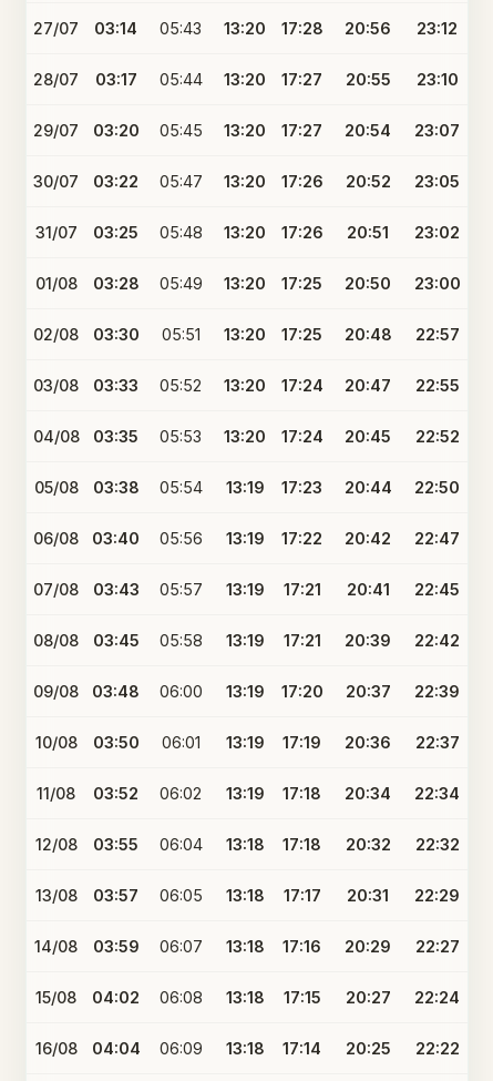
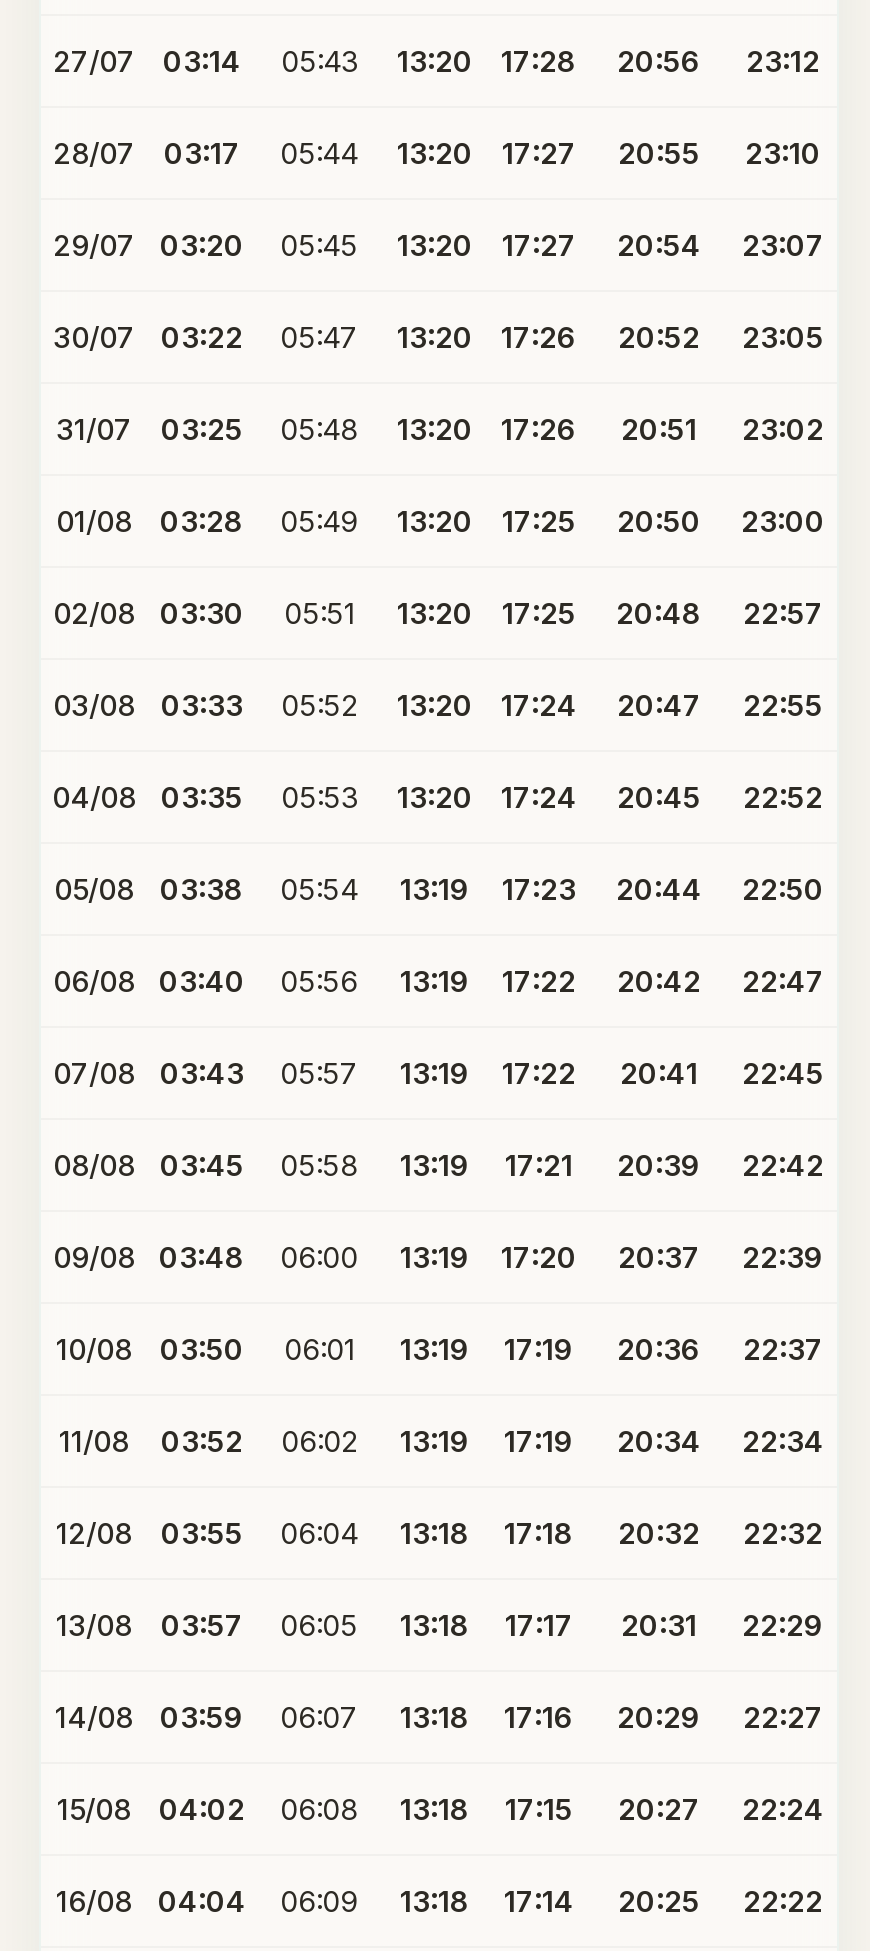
[33,580,460,599] 07/08 03:43 05:57 13:19 17:21 20:41 22:45 -> [53,1056,824,1090] 07/08 03:43 05:57 13:19 17:22 20:41 22:45
[37,784,460,803] 11/08 03:52 06:02 13:19 17:18 20:34 22:34 -> [59,1424,824,1458] 11/08 03:52 06:02 13:19 17:19 20:34 22:34

